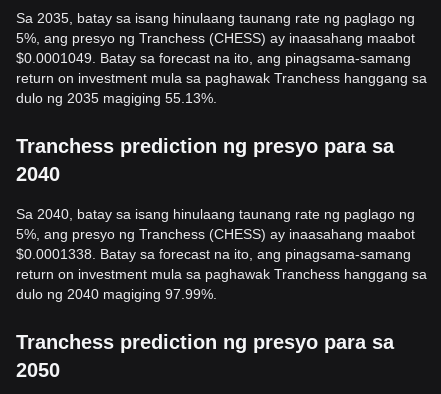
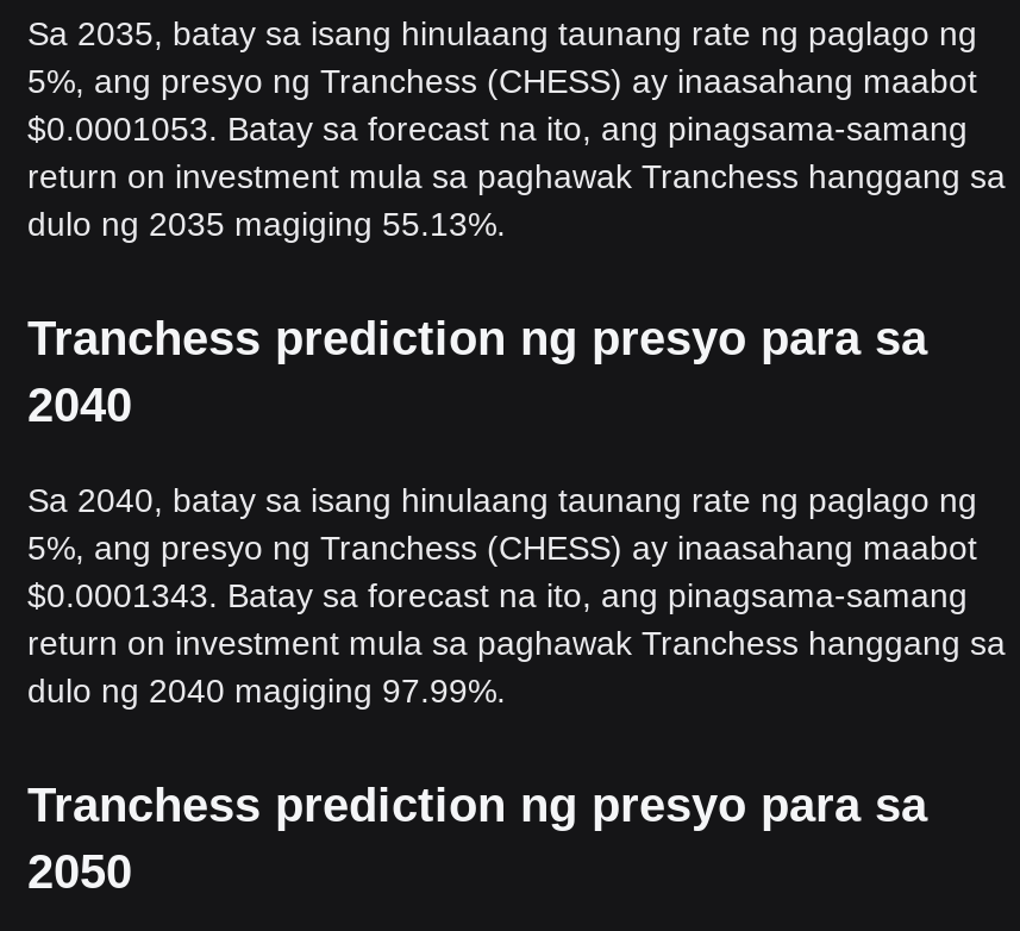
[16,50,411,66] $0.0001049. Batay sa forecast na ito, ang pinagsama-samang -> [27,110,968,148] $0.0001053. Batay sa forecast na ito, ang pinagsama-samang
[16,246,411,262] $0.0001338. Batay sa forecast na ito, ang pinagsama-samang -> [27,576,968,614] $0.0001343. Batay sa forecast na ito, ang pinagsama-samang

